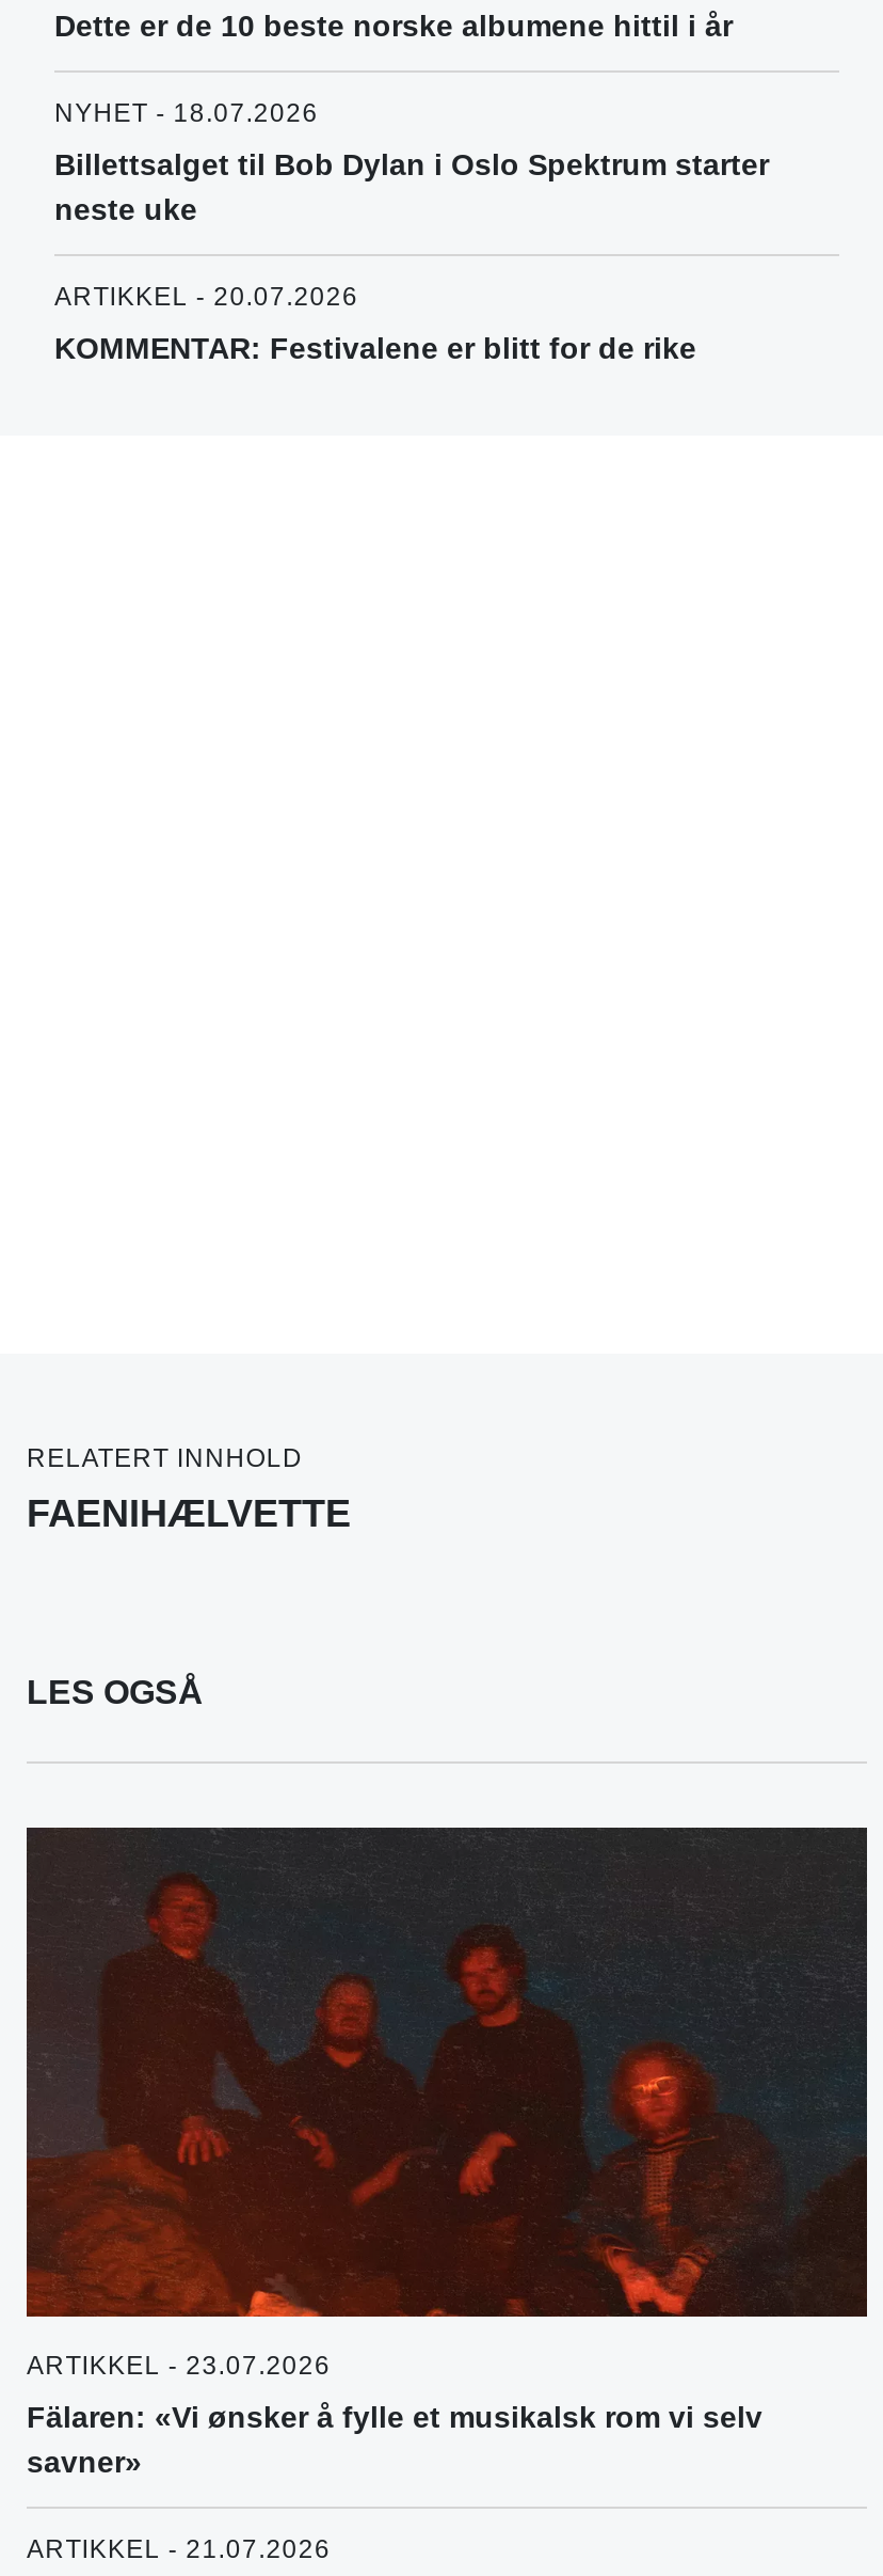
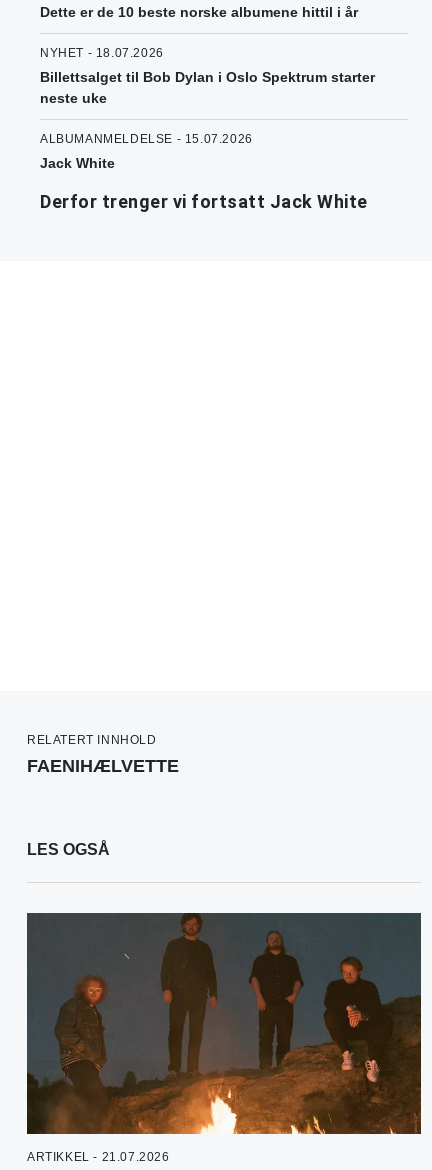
[54,283,696,366] ARTIKKEL - 20.07.2026 | KOMMENTAR: Festivalene er blitt for de rike -> [40,132,367,212] ALBUMANMELDELSE - 15.07.2026 | Jack White | Derfor trenger vi fortsatt Jack White
moved [27,1444,351,1711] -> [27,733,179,858]: RELATERT INNHOLD | FAENIHÆLVETTE | LES OGSÅ
[27,1826,867,2319] [image] -> [27,912,421,1135] [image]
[27,2351,762,2479] ARTIKKEL - 23.07.2026 | Fälaren: «Vi ønsker å fylle et musikalsk rom vi selv | savner» -> none

